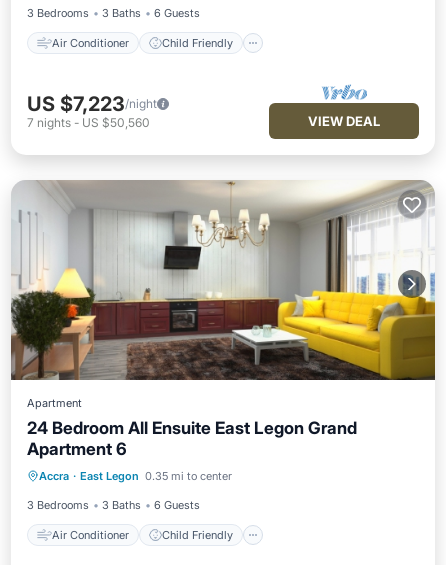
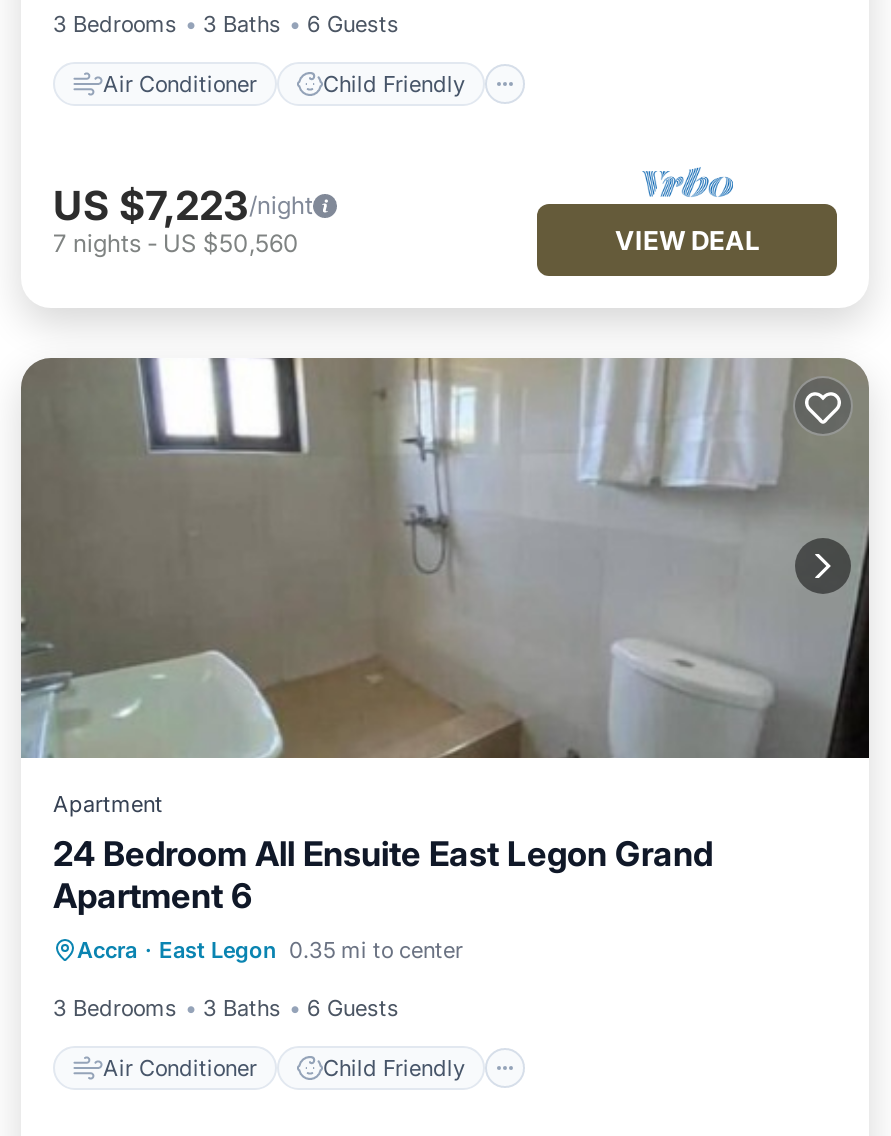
[11,179,436,381] [image] -> [19,356,871,760] [image]

